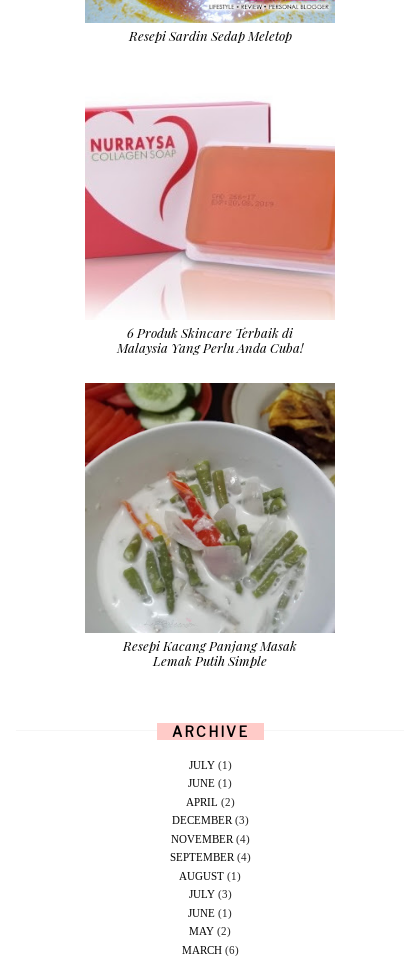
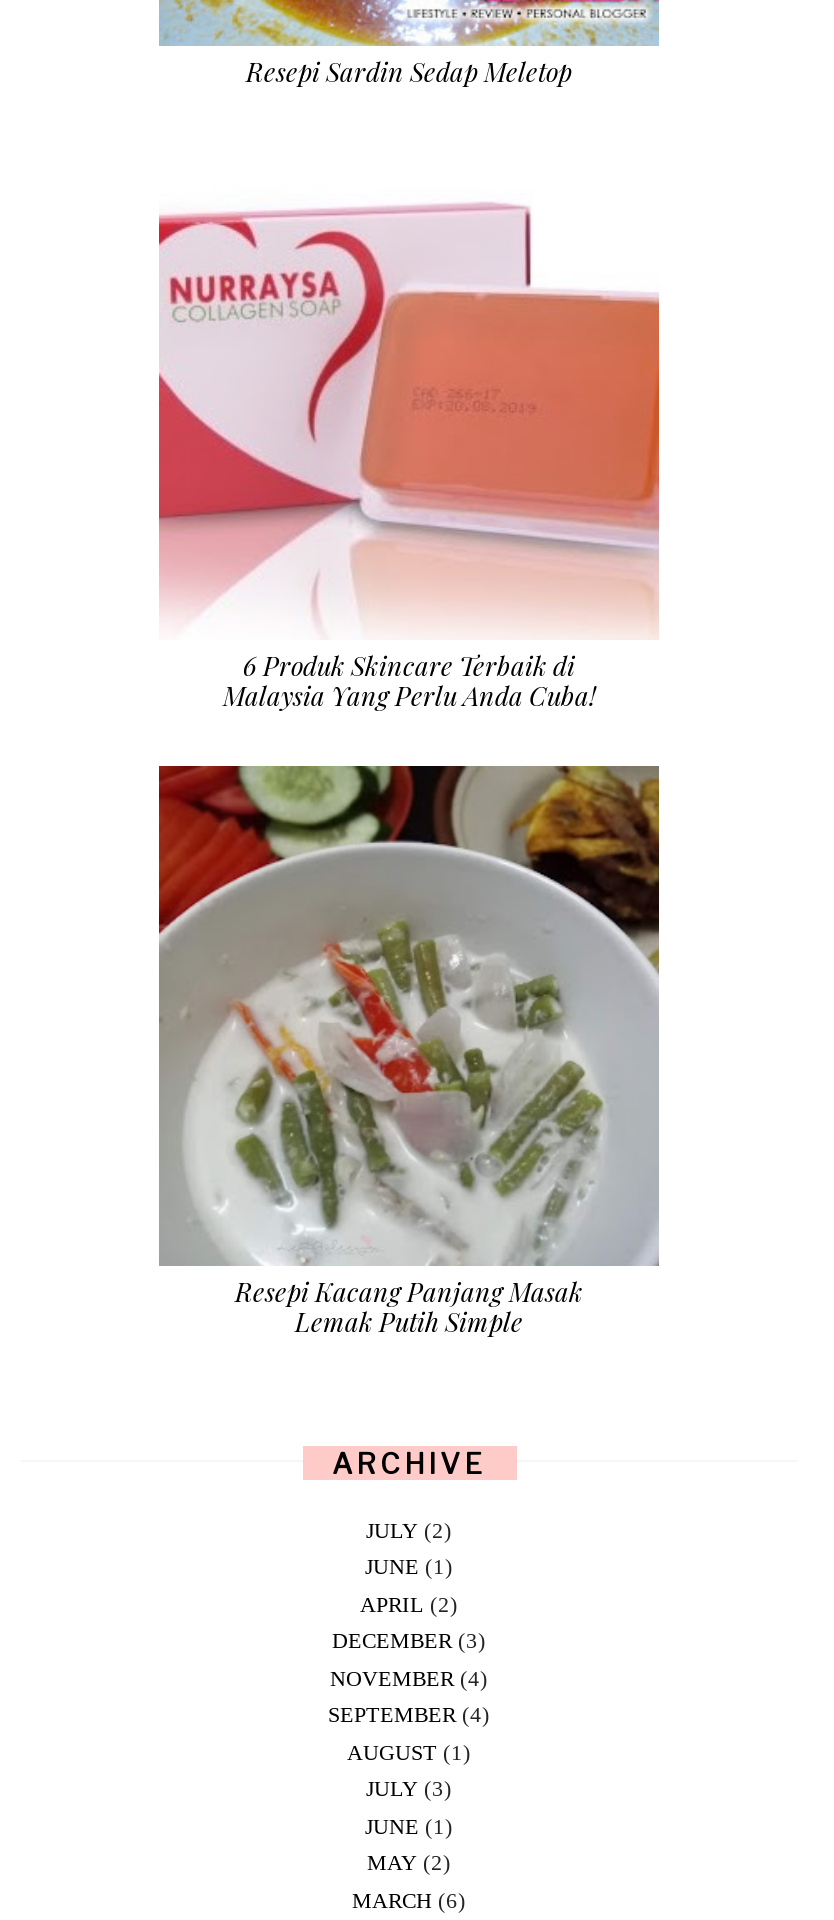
[188,758,231,770] JULY (1) -> [366,1517,452,1541] JULY (2)

